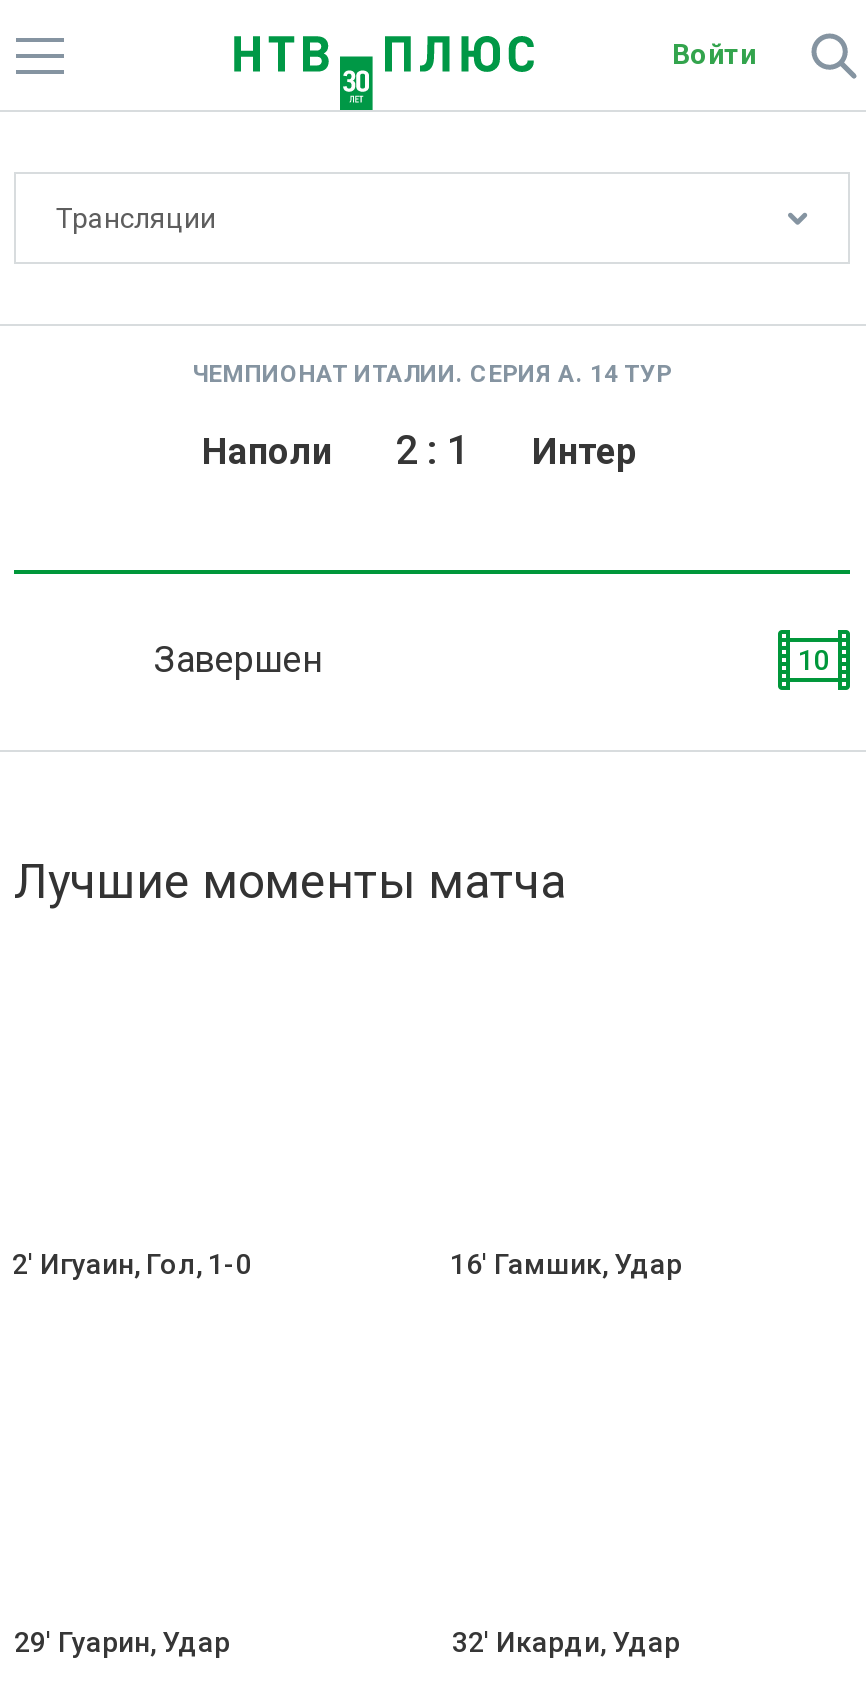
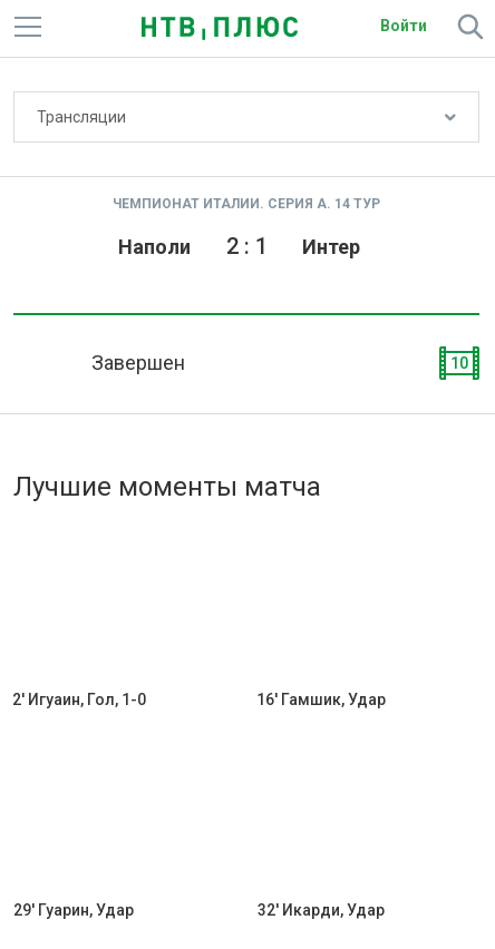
[232,34,536,112] [image] -> [136,16,303,57] [image]

